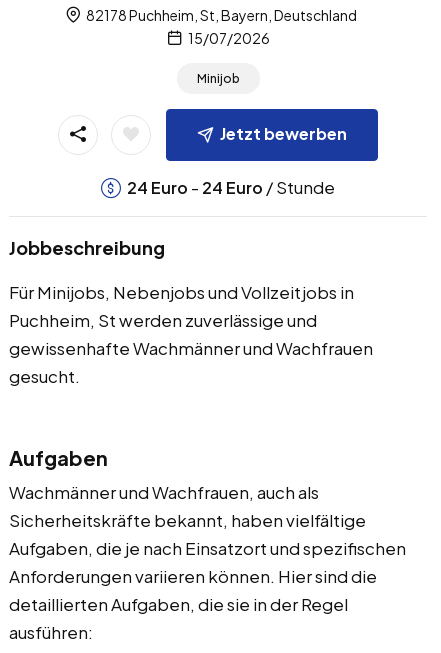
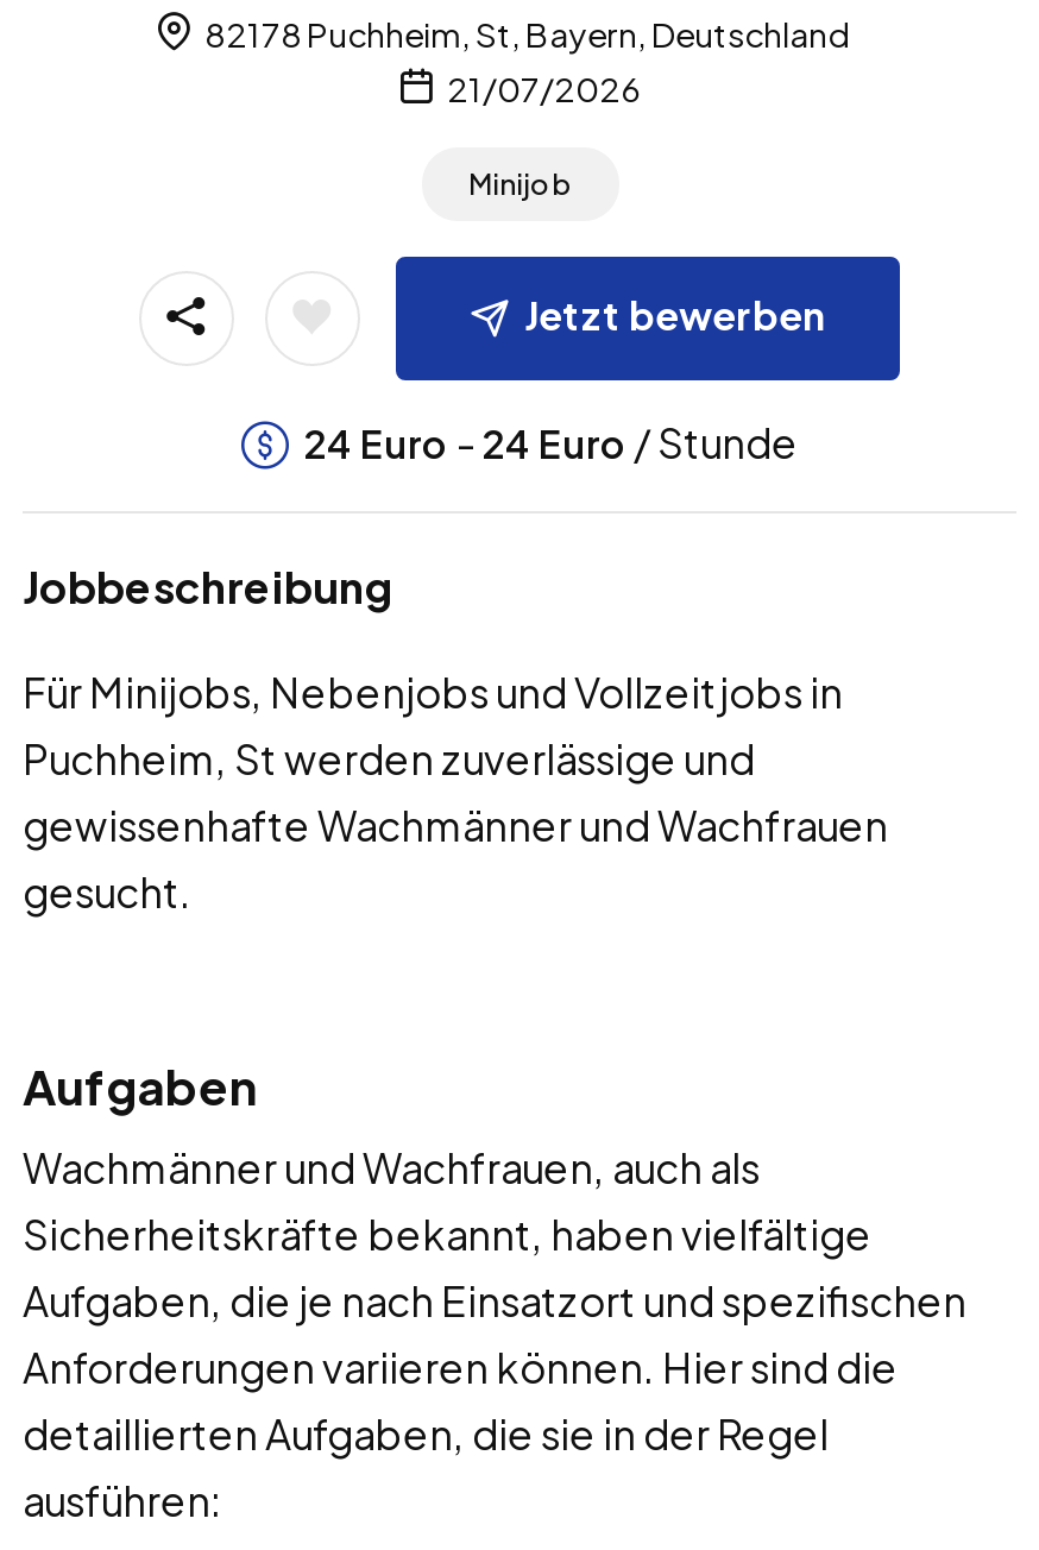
[185,29,269,47] 15/07/2026 -> [442,66,642,109] 21/07/2026

